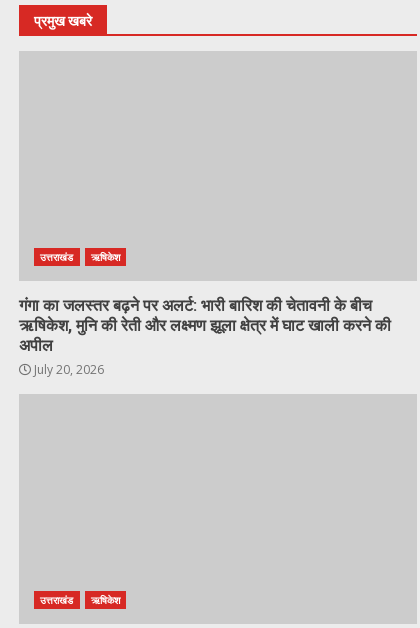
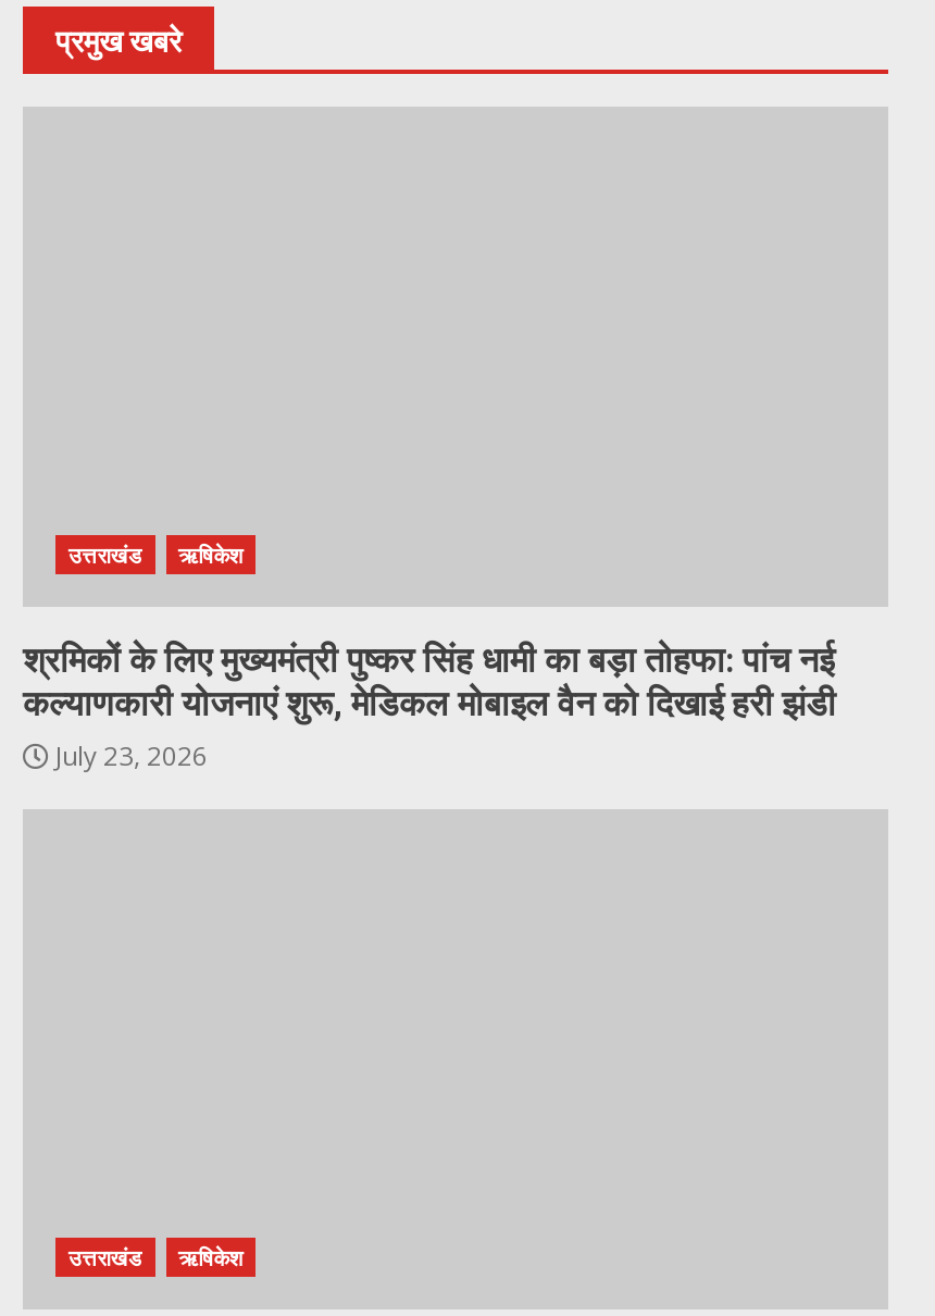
[19,296,391,378] गंगा का जलस्तर बढ़ने पर अलर्ट: भारी बारिश की चेतावनी के बीच | ऋषिकेश, मुनि की रेती और लक्ष्मण झूला क्षेत्र में घाट खाली करने की | अपील | July 20, 2026 -> [23,640,836,775] श्रमिकों के लिए मुख्यमंत्री पुष्कर सिंह धामी का बड़ा तोहफा: पांच नई | कल्याणकारी योजनाएं शुरू, मेडिकल मोबाइल वैन को दिखाई हरी झंडी | July 23, 2026

